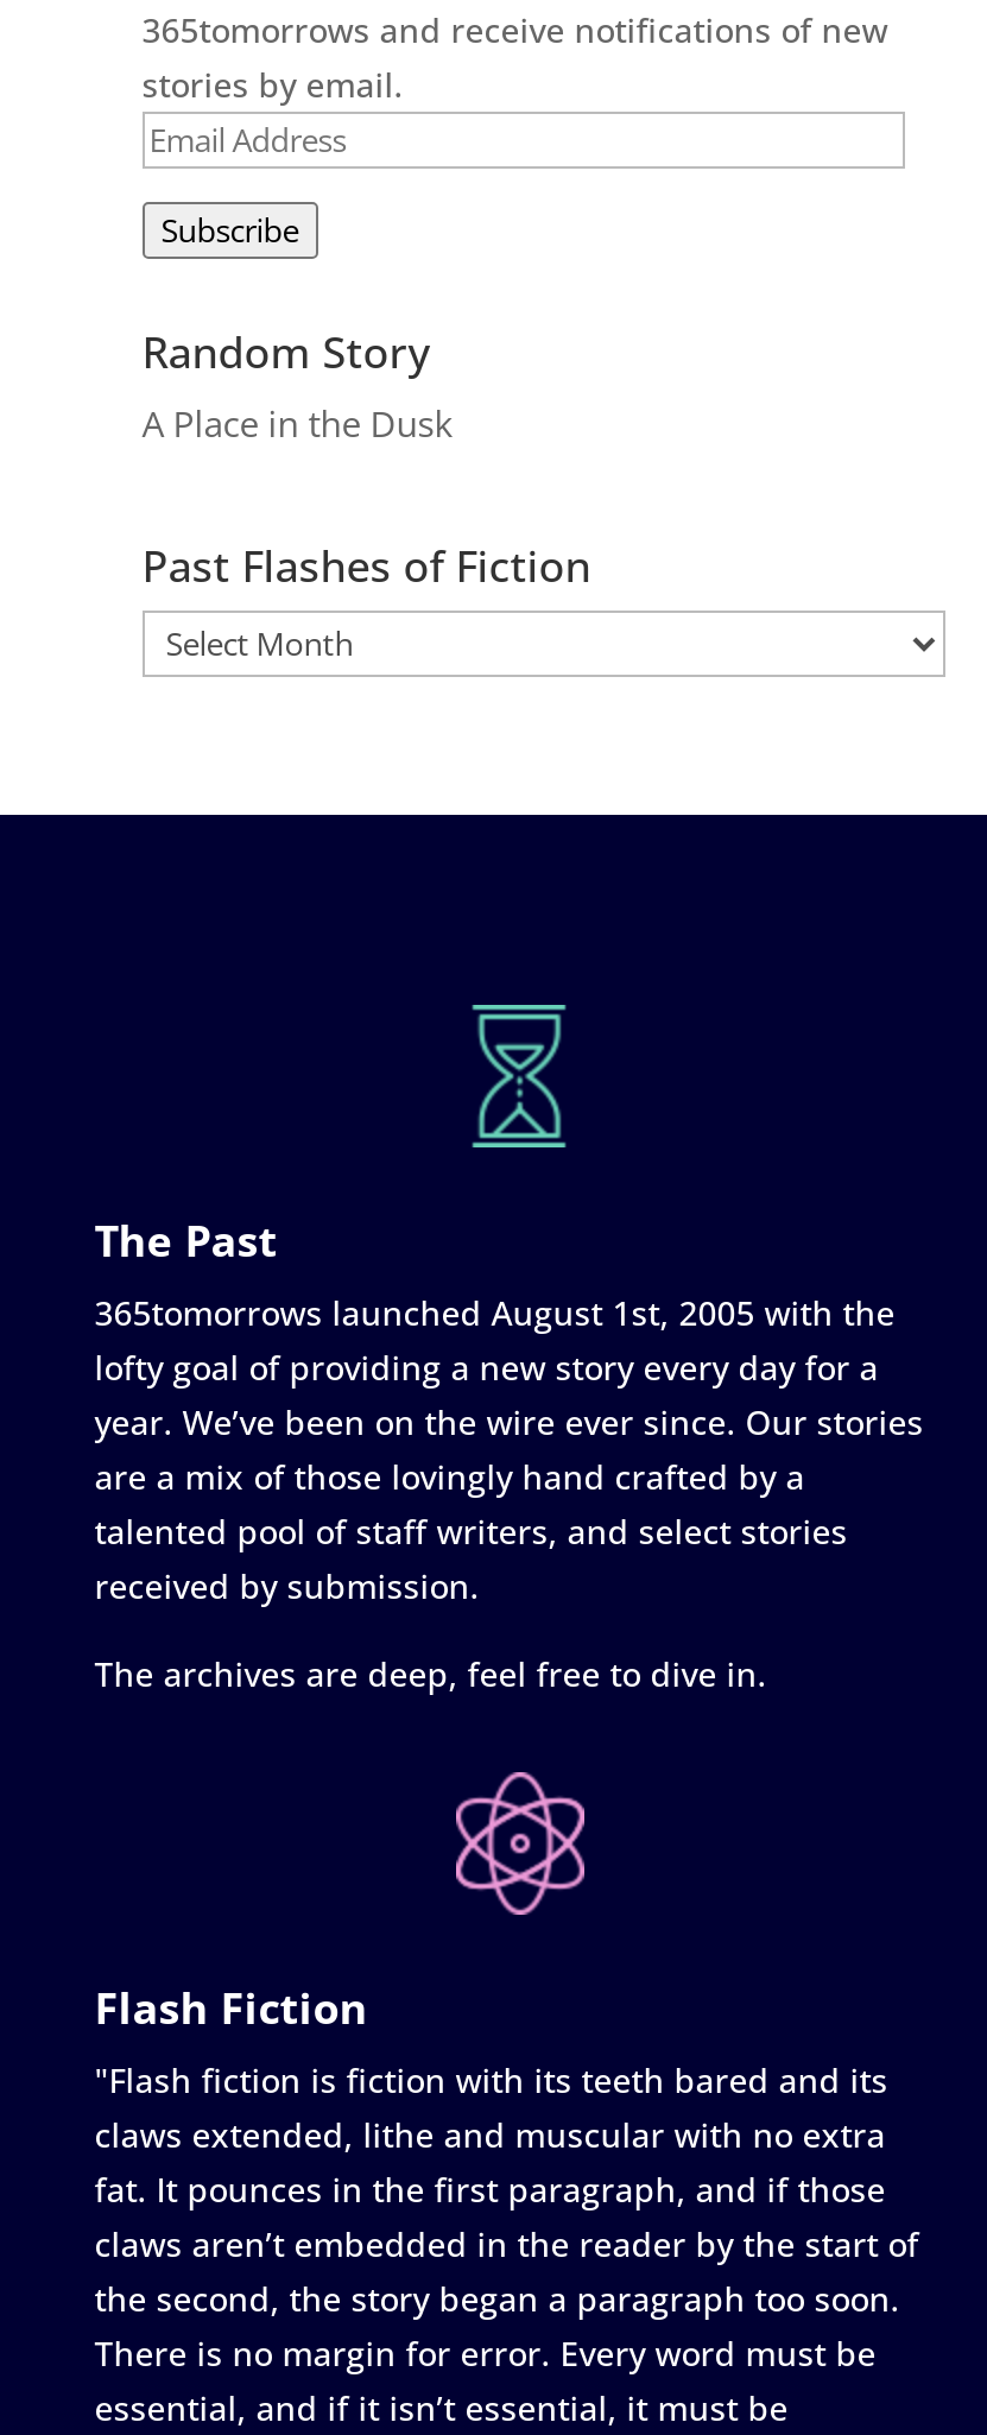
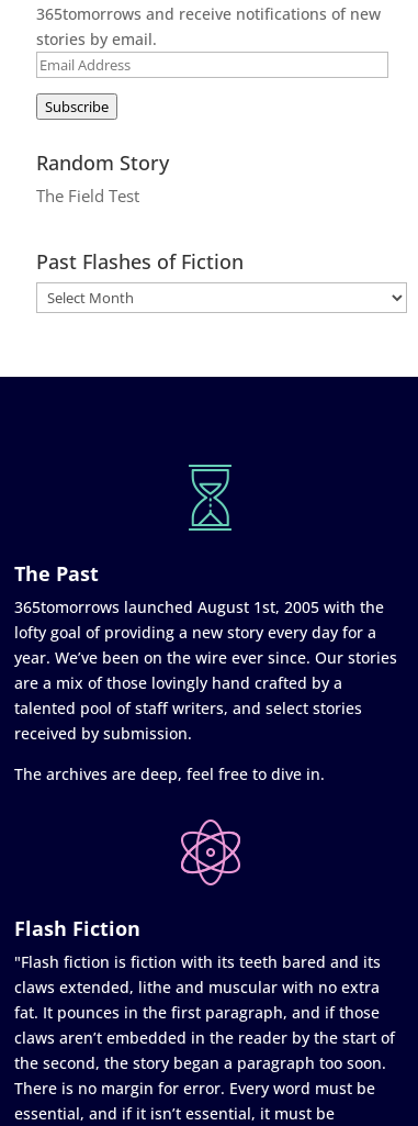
[142,398,453,446] A Place in the Dusk -> [36,184,139,206] The Field Test

